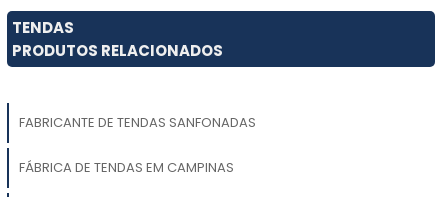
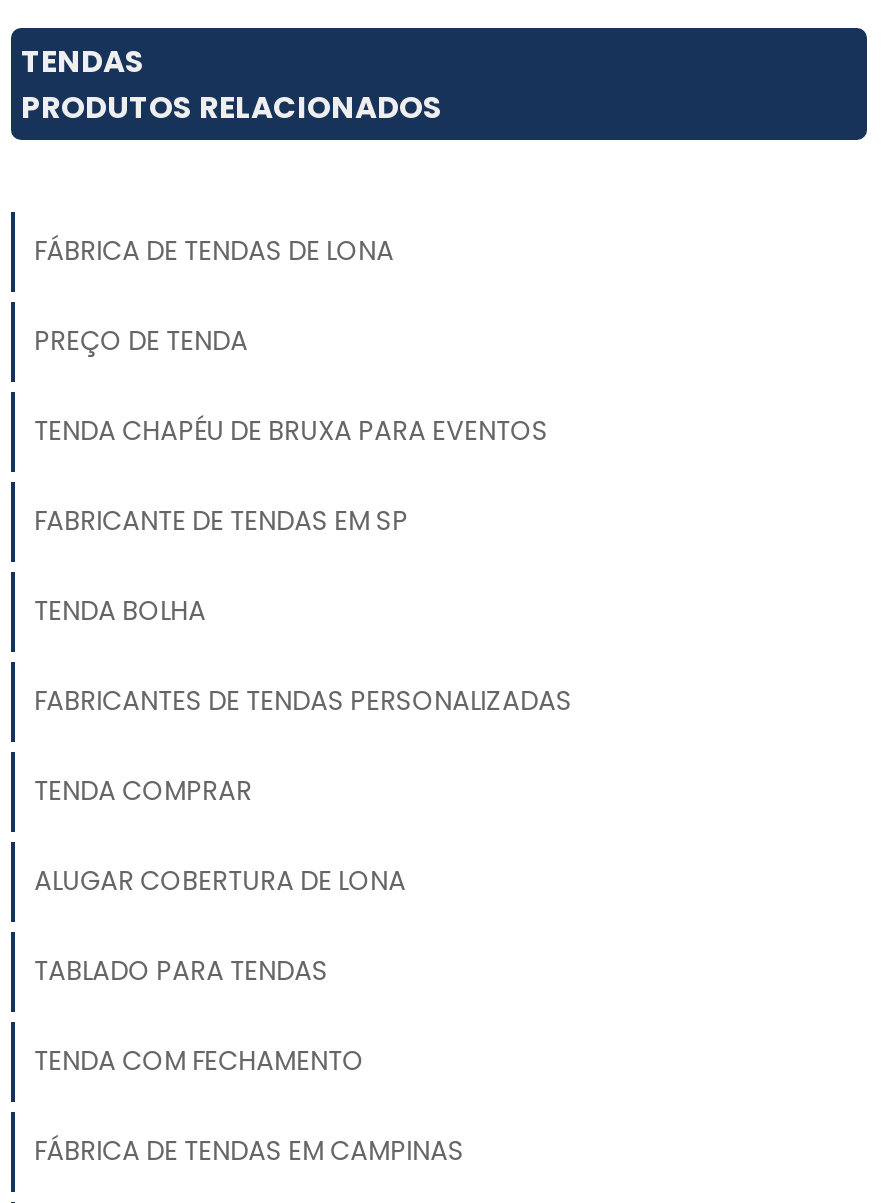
[19,113,256,132] FABRICANTE DE TENDAS SANFONADAS -> [34,232,572,1080] FÁBRICA DE TENDAS DE LONA | PREÇO DE TENDA | TENDA CHAPÉU DE BRUXA PARA EVENTOS | FABRICANTE DE TENDAS EM SP | TENDA BOLHA | FABRICANTES DE TENDAS PERSONALIZADAS | TENDA COMPRAR | ALUGAR COBERTURA DE LONA | TABLADO PARA TENDAS | TENDA COM FECHAMENTO

